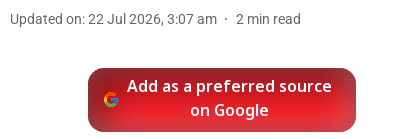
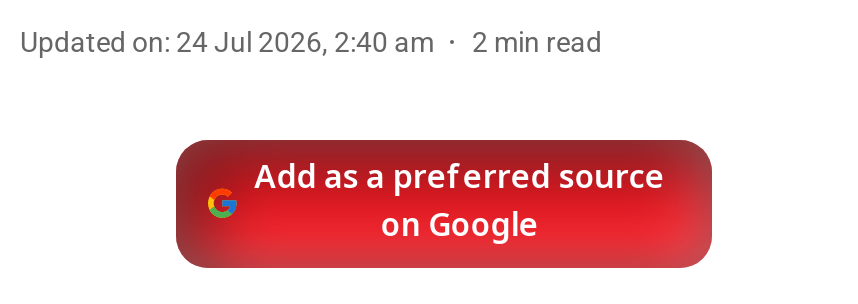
[10,11,217,27] Updated on: 22 Jul 2026, 3:07 am -> [20,27,434,59] Updated on: 24 Jul 2026, 2:40 am

